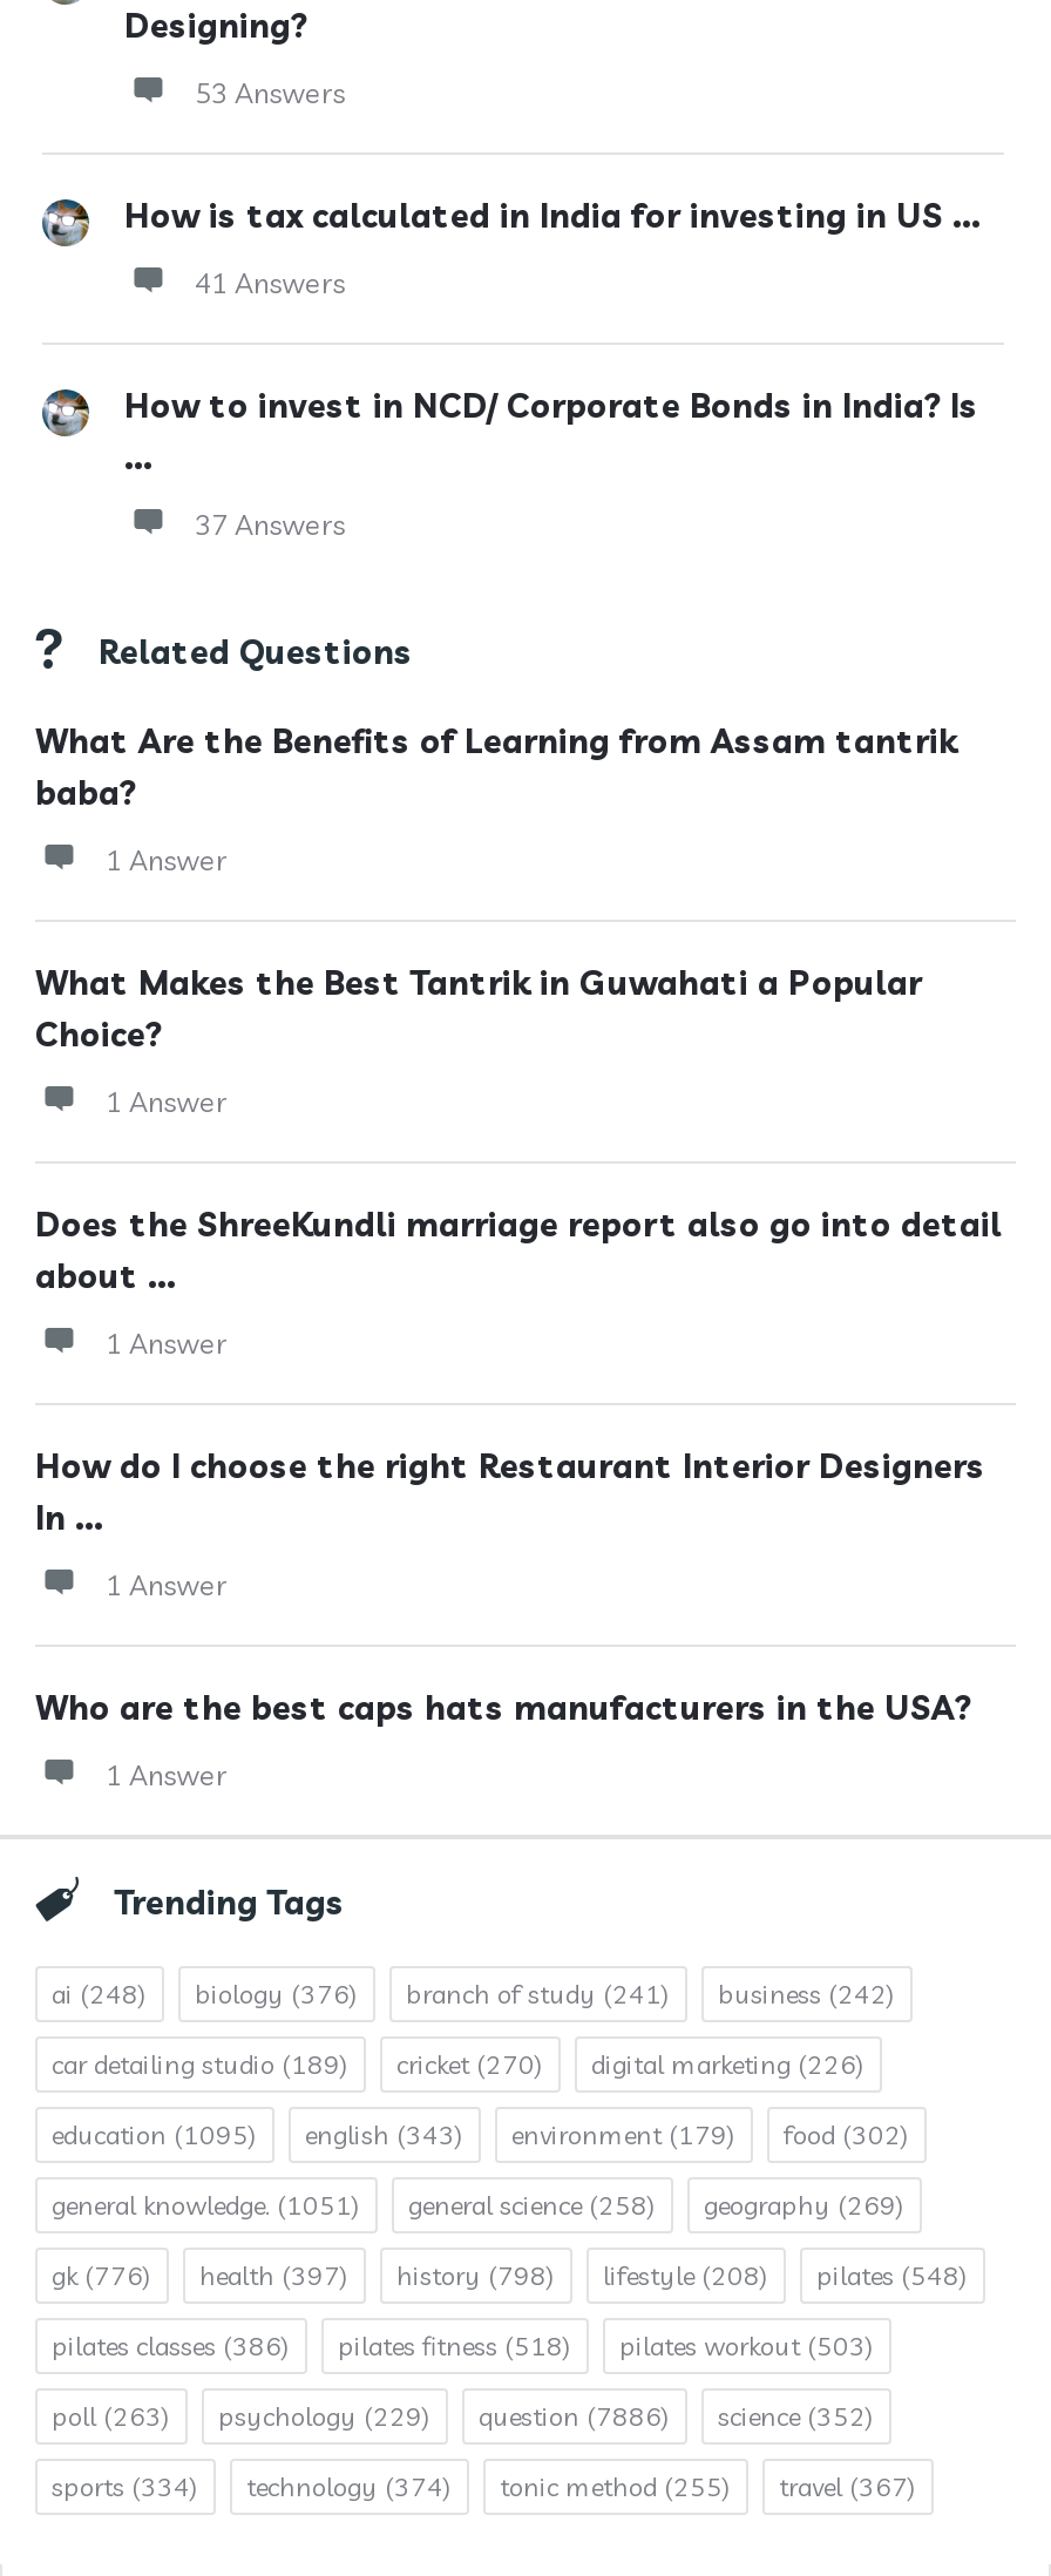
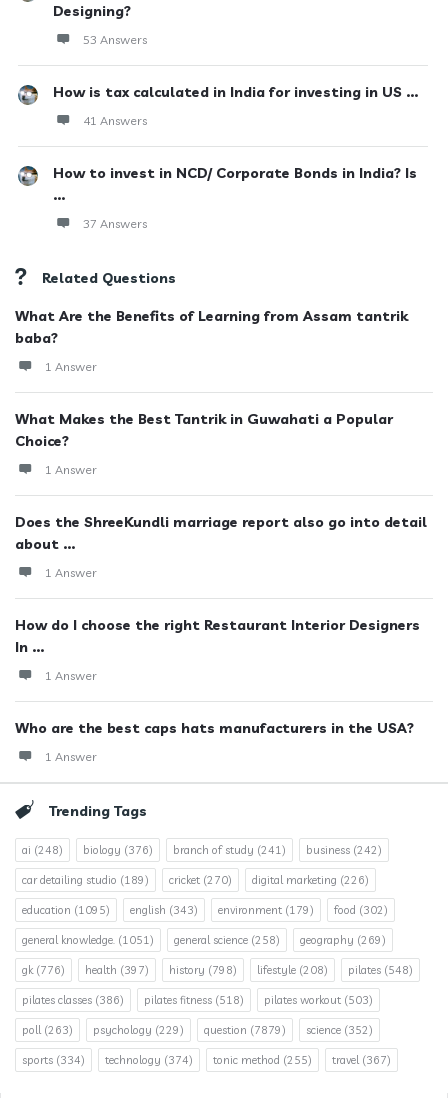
[52,2400,875,2433] poll (263) psychology (229) question (7886) science (352) -> [22,1023,373,1037] poll (263) psychology (229) question (7879) science (352)

